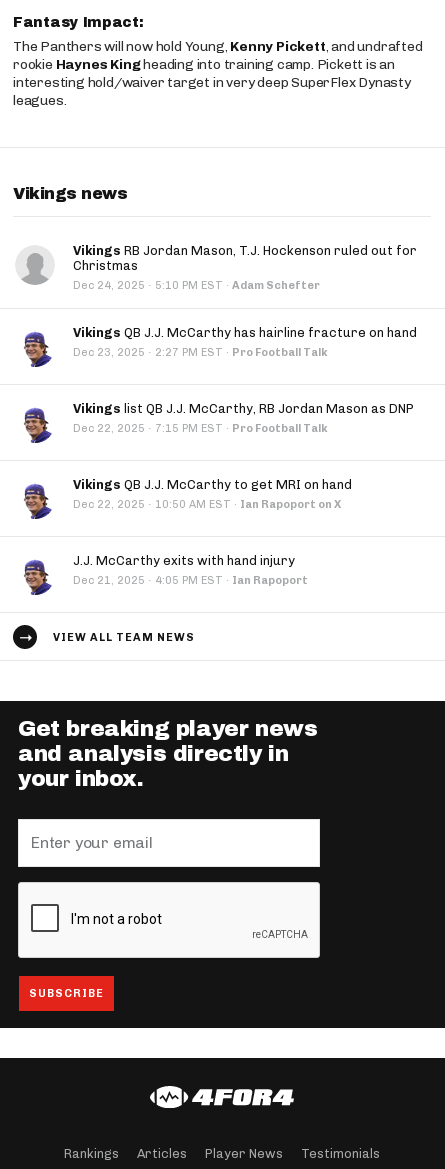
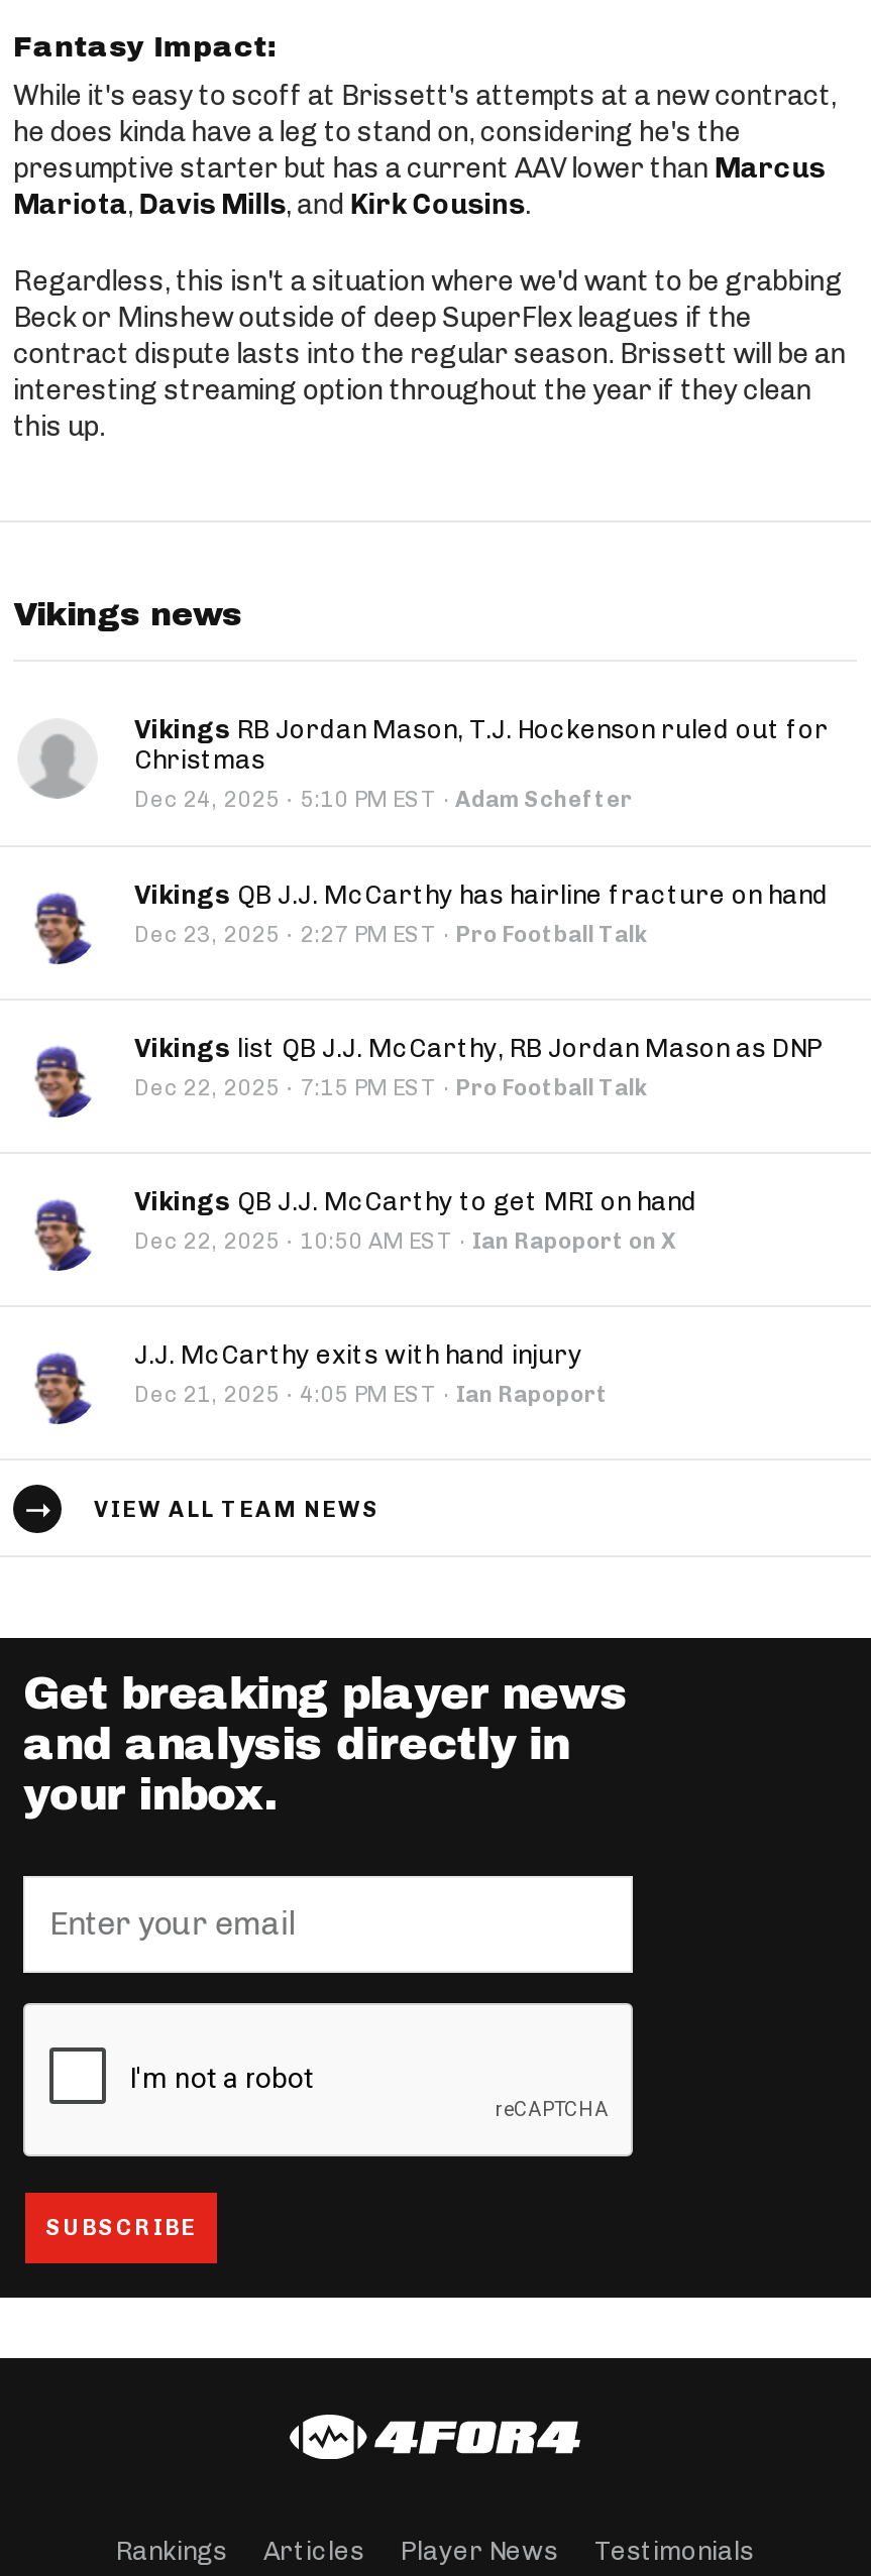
[13,38,423,109] The Panthers will now hold Young, Kenny Pickett, and undrafted | rookie Haynes King heading into training camp. Pickett is an | interesting hold/waiver target in very deep SuperFlex Dynasty | leagues. -> [13,79,846,444] While it's easy to scoff at Brissett's attempts at a new contract, | he does kinda have a leg to stand on, considering he's the | presumptive starter but has a current AAV lower than Marcus | Mariota, Davis Mills, and Kirk Cousins. | Regardless, this isn't a situation where we'd want to be grabbing | Beck or Minshew outside of deep SuperFlex leagues if the | contract dispute lasts into the regular season. Brissett will be an | interesting streaming option throughout the year if they clean | this up.

